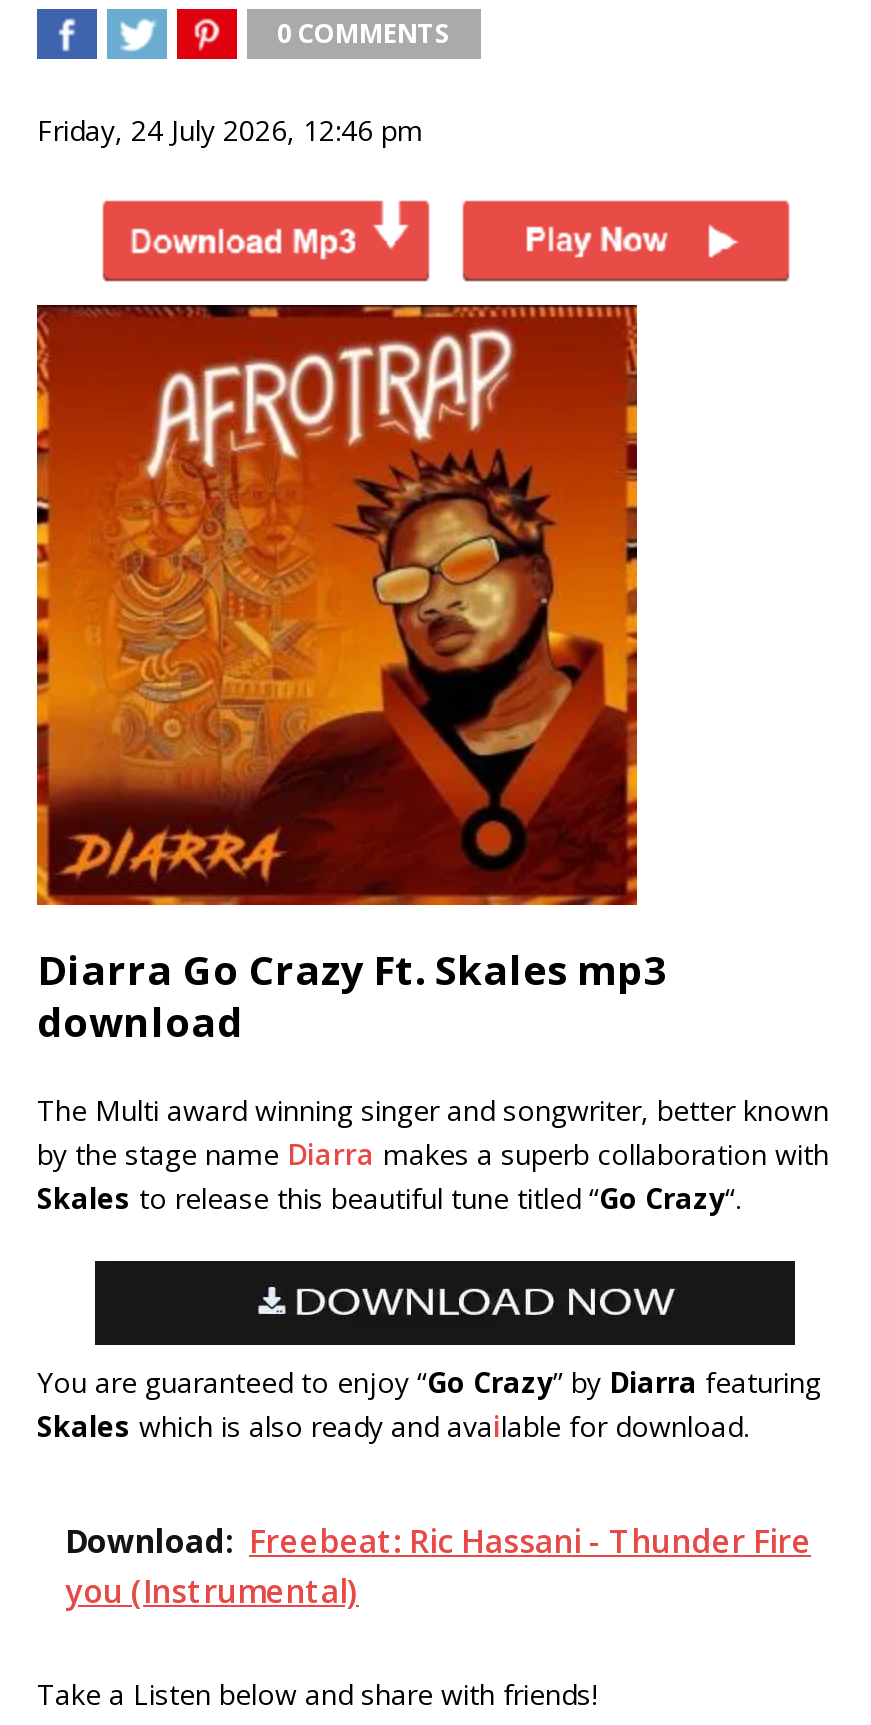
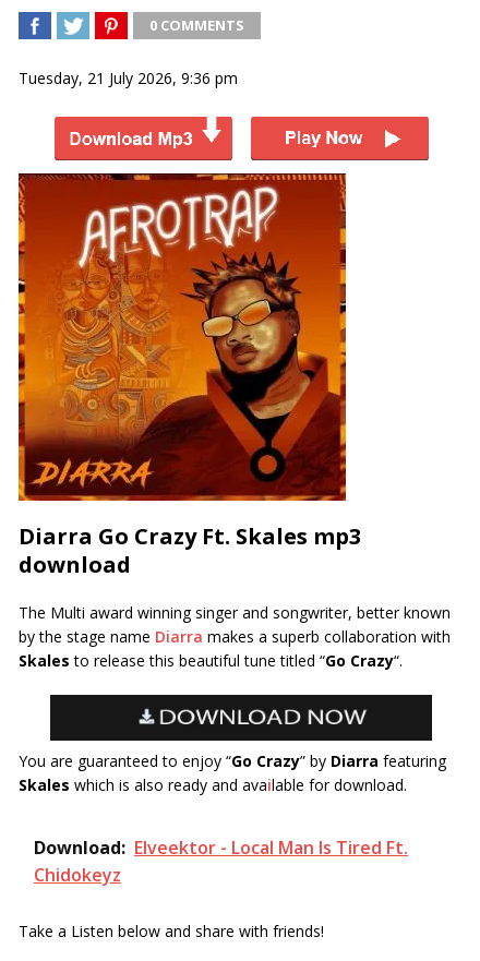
[37,111,423,149] Friday, 24 July 2026, 12:46 pm -> [19,68,238,88] Tuesday, 21 July 2026, 9:36 pm
[65,1519,811,1613] Download: Freebeat: Ric Hassani - Thunder Fire | you (Instrumental) -> [34,836,408,887] Download: Elveektor - Local Man Is Tired Ft. | Chidokeyz

